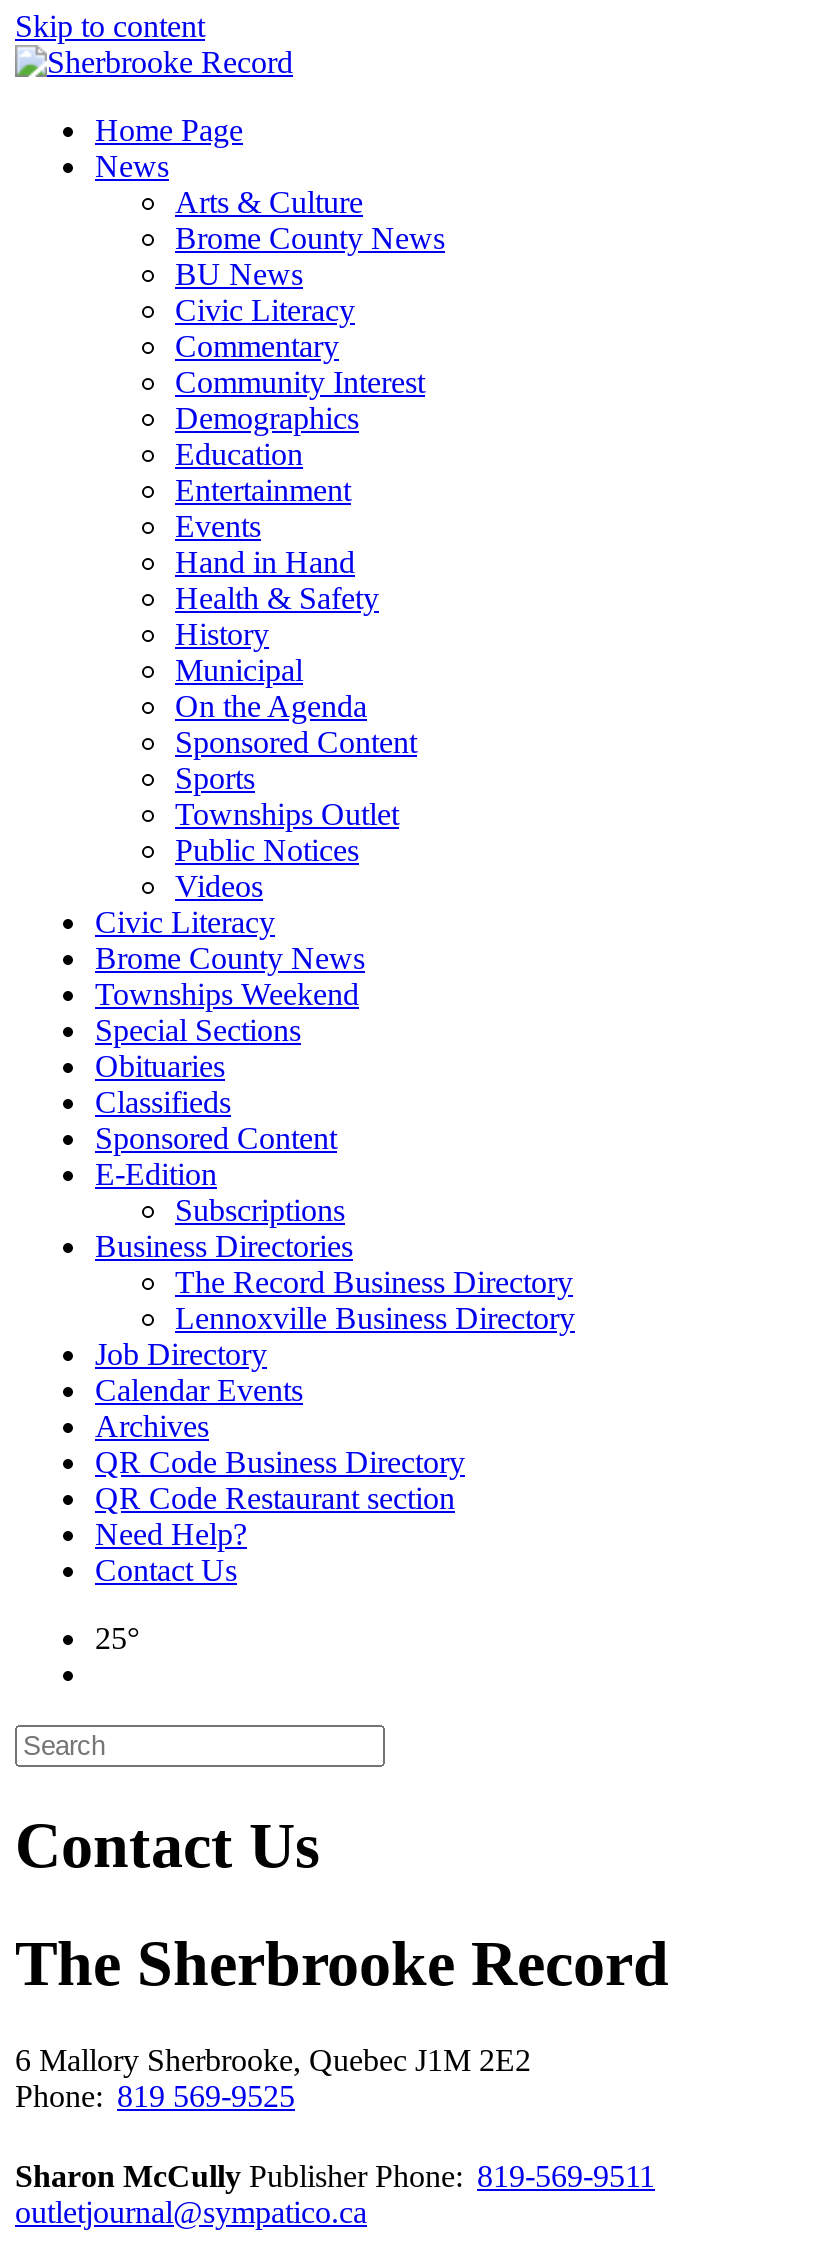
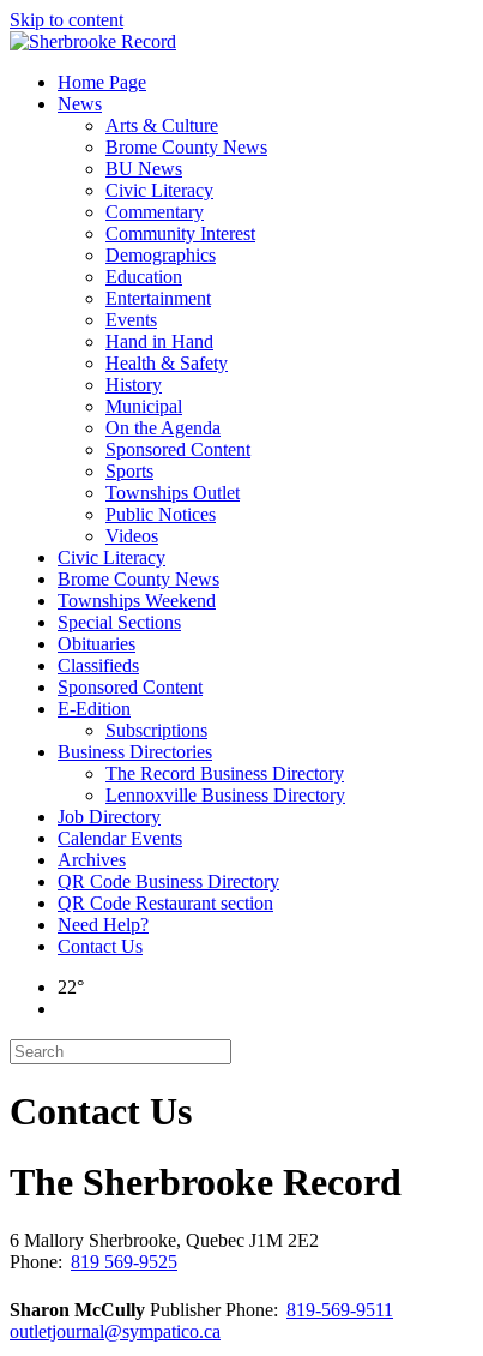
[95,1621,139,1655] 25° -> [58,977,84,997] 22°

